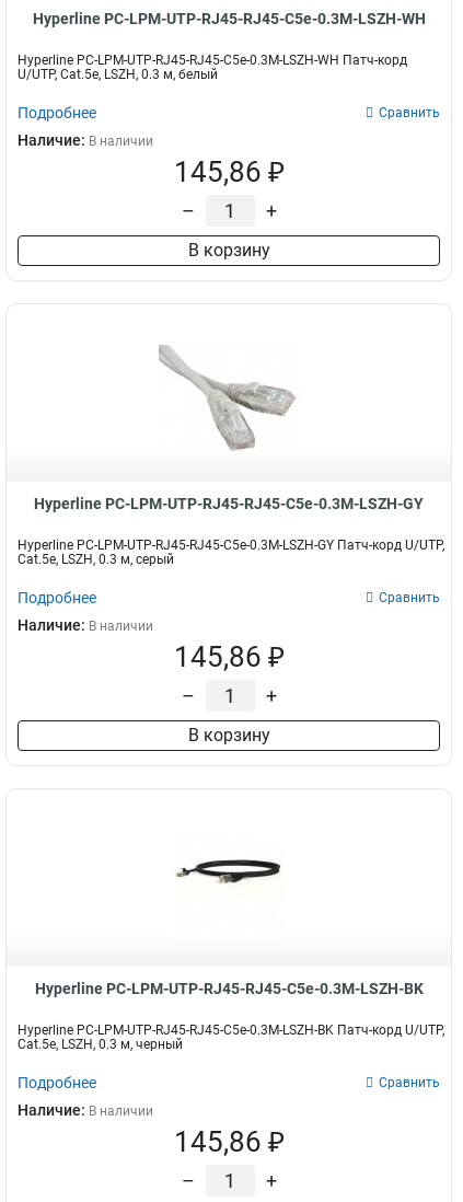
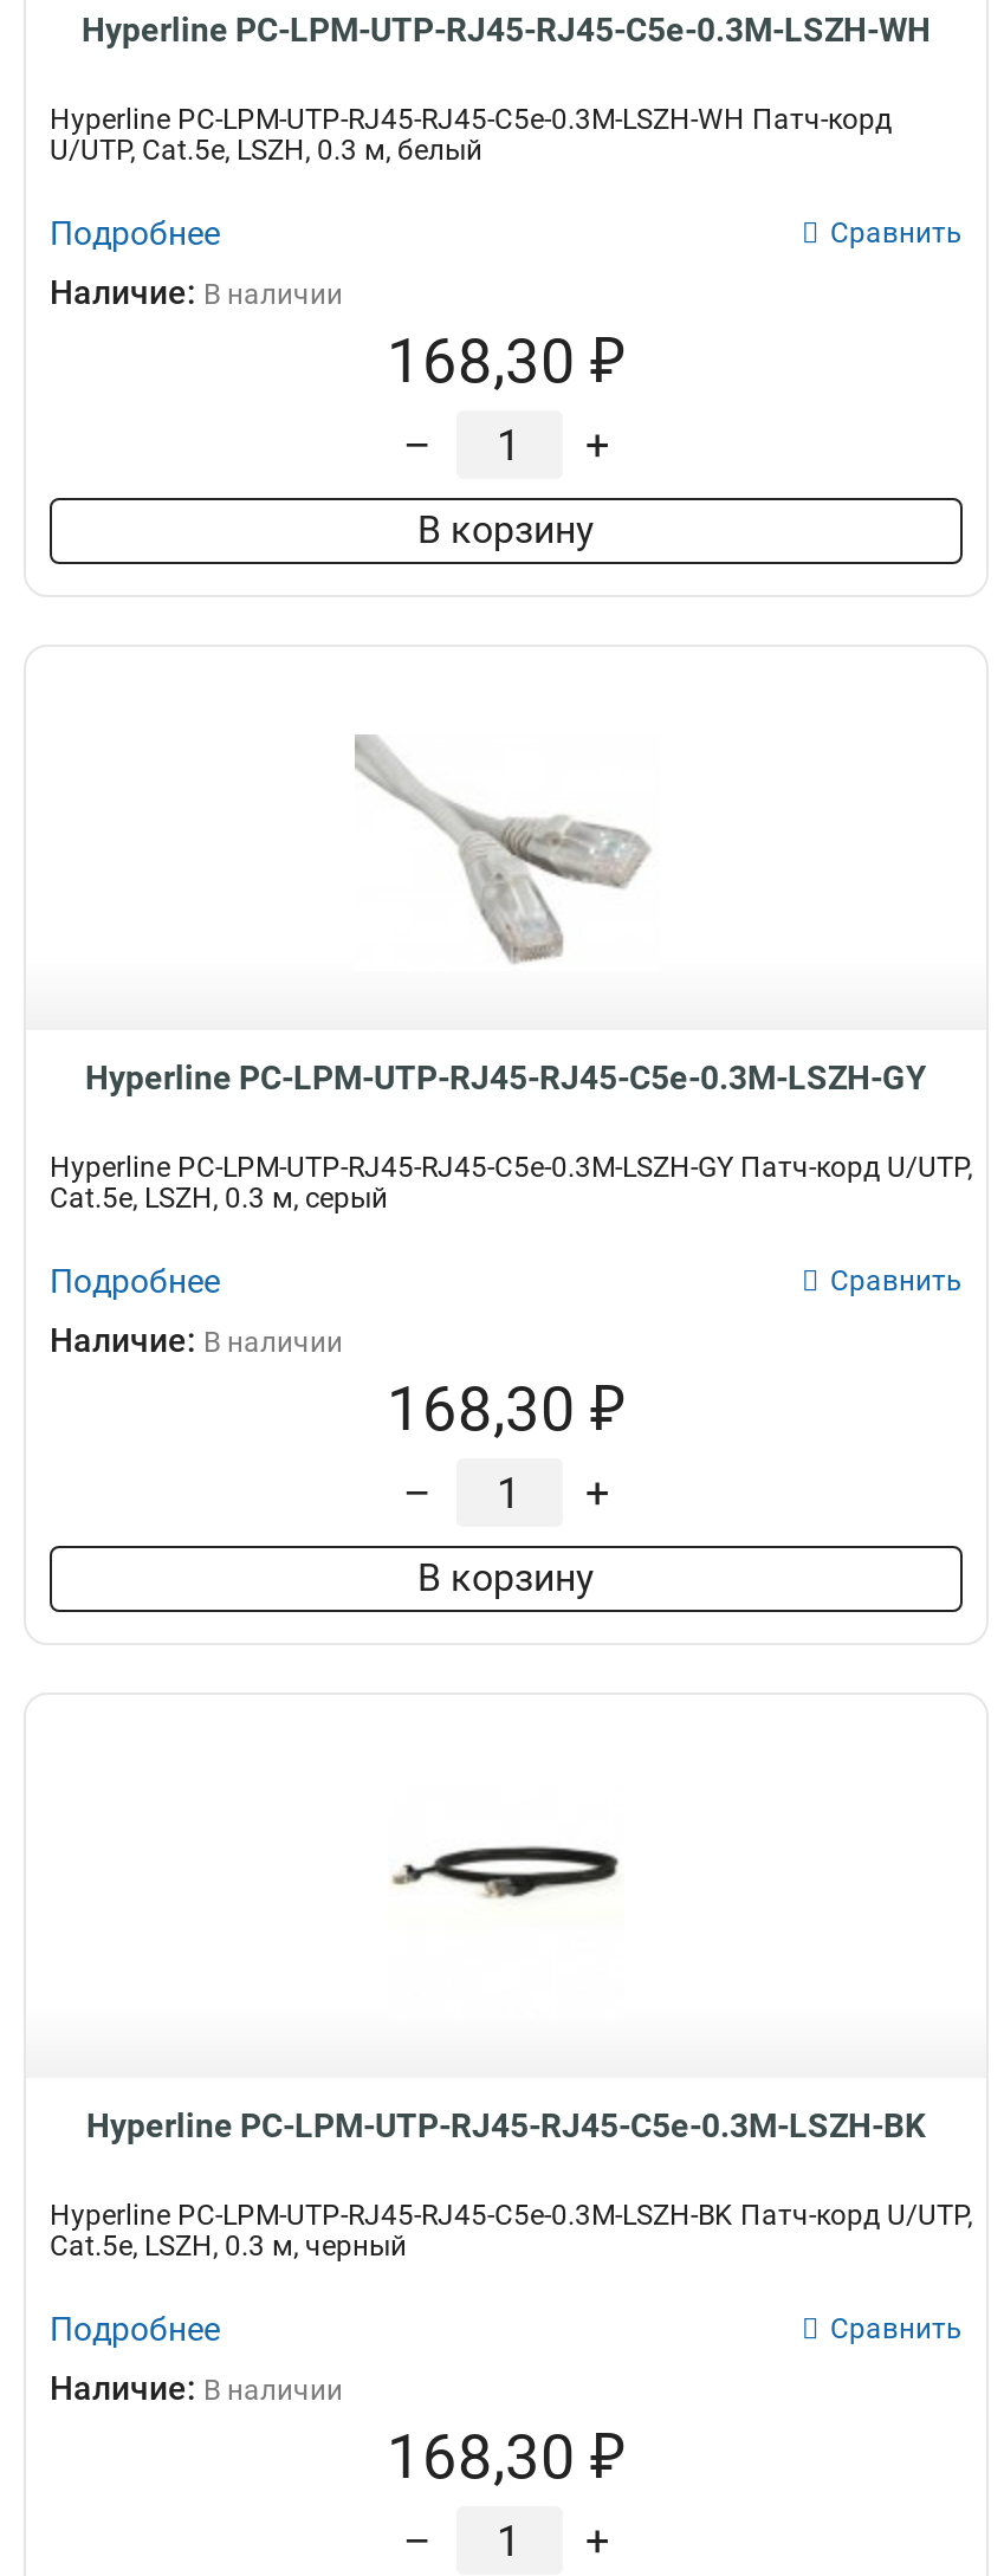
[173,155,284,188] 145,86 ₽ -> [387,325,626,396] 168,30 ₽
[173,640,284,673] 145,86 ₽ -> [387,1373,626,1444] 168,30 ₽
[173,1125,284,1158] 145,86 ₽ -> [387,2421,626,2492] 168,30 ₽

